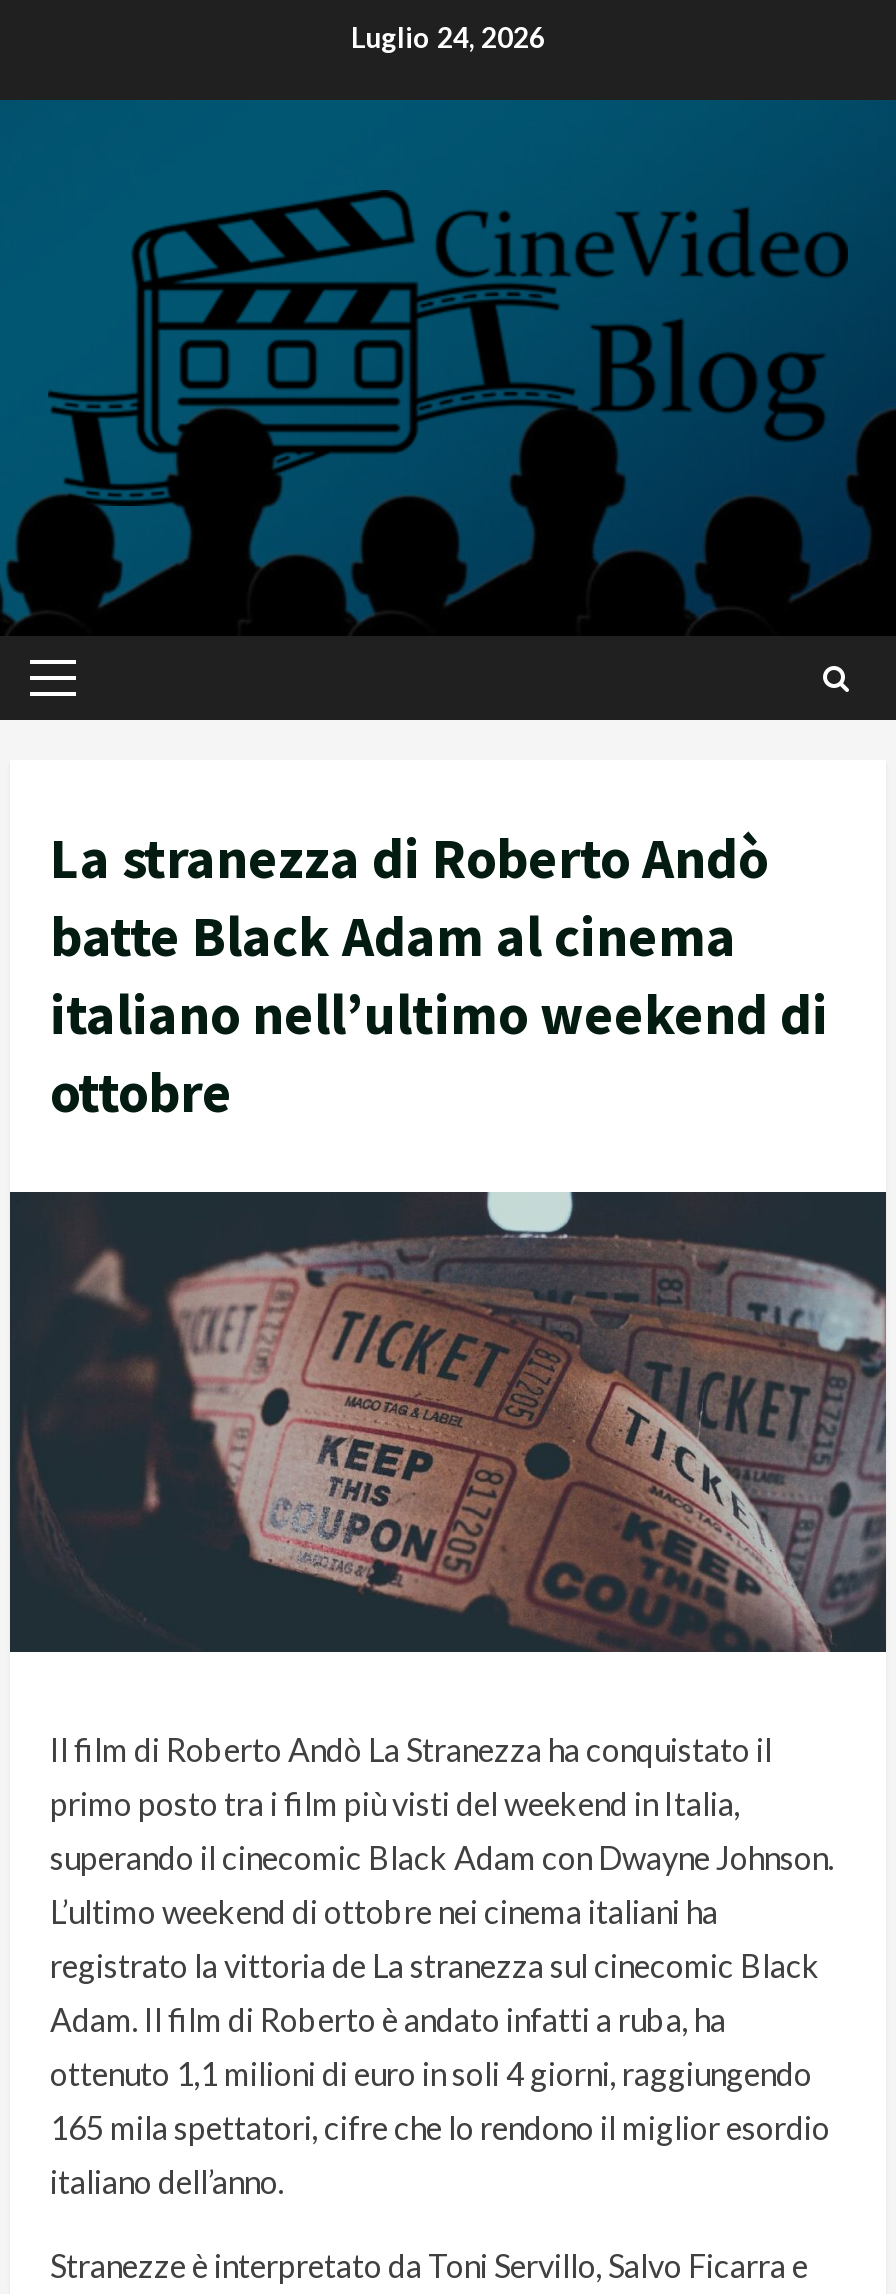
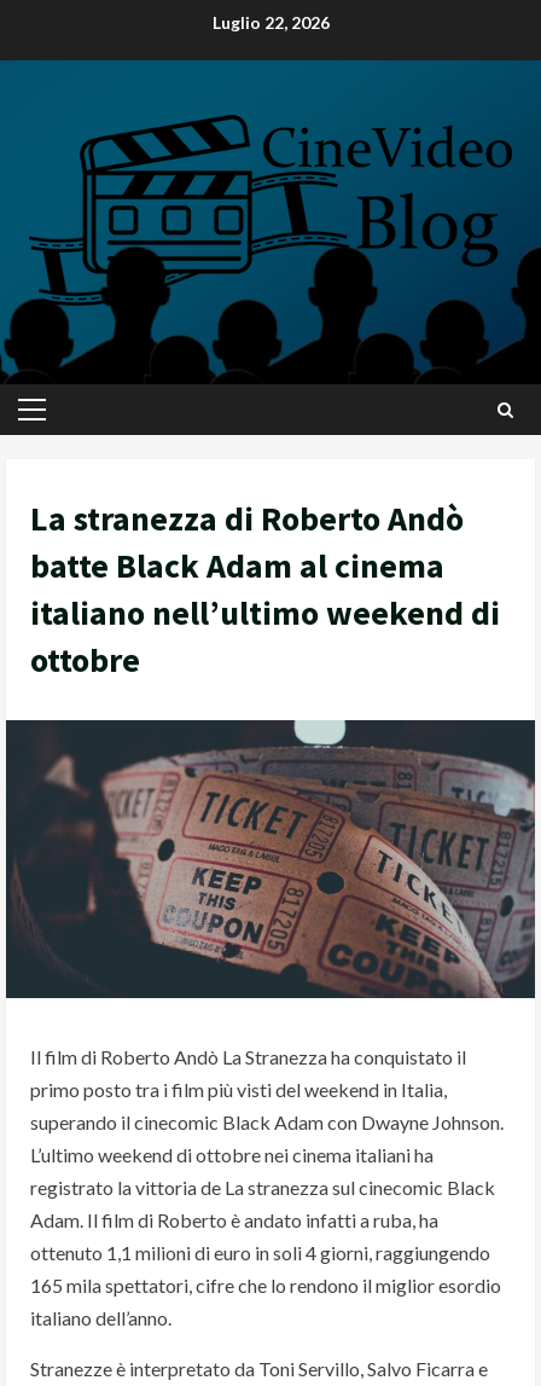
[351,19,545,53] Luglio 24, 2026 -> [212,11,329,32] Luglio 22, 2026

